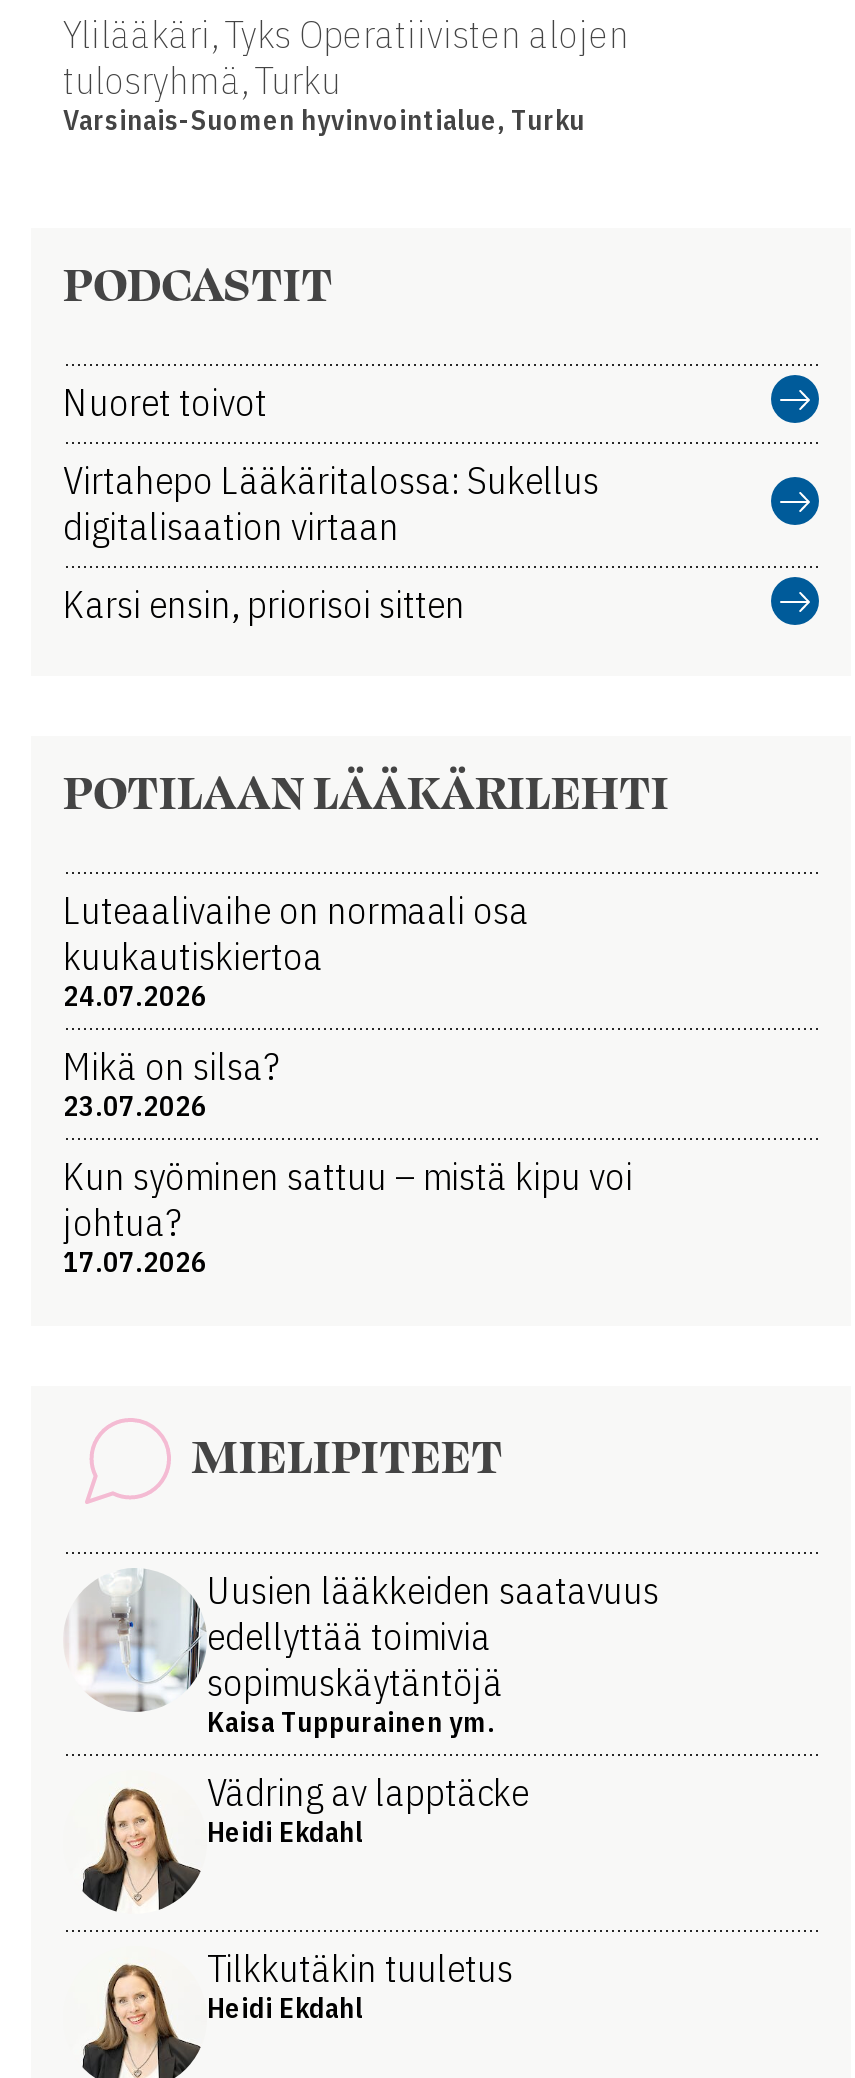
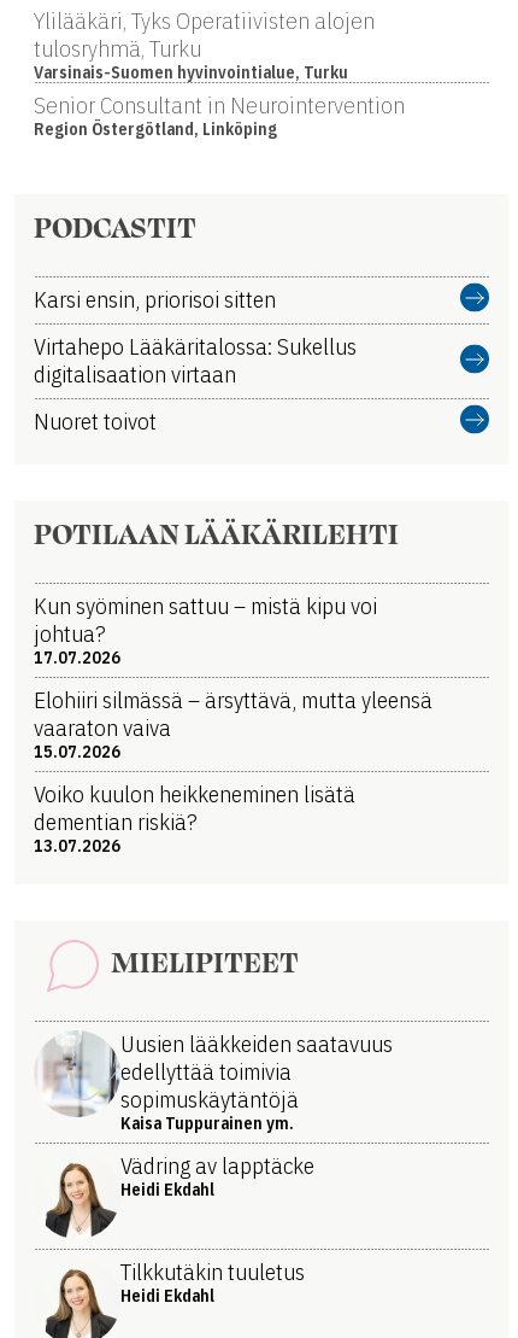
none -> [34,90,405,140] Senior Consultant in Neurointervention | Region Östergötland, Linköping
moved [63,378,267,426] -> [34,407,157,436]: Nuoret toivot
moved [63,580,465,628] -> [34,285,276,314]: Karsi ensin, priorisoi sitten
[63,886,529,1124] Luteaalivaihe on normaali osa | kuukautiskiertoa | 24.07.2026 | Mikä on silsa? | 23.07.2026 -> none
moved [63,1152,633,1280] -> [34,591,377,668]: Kun syöminen sattuu – mistä kipu voi | johtua? | 17.07.2026
none -> [34,685,432,857] Elohiiri silmässä – ärsyttävä, mutta yleensä | vaaraton vaiva | 15.07.2026 | Voiko kuulon heikkeneminen lisätä | dementian riskiä? | 13.07.2026

